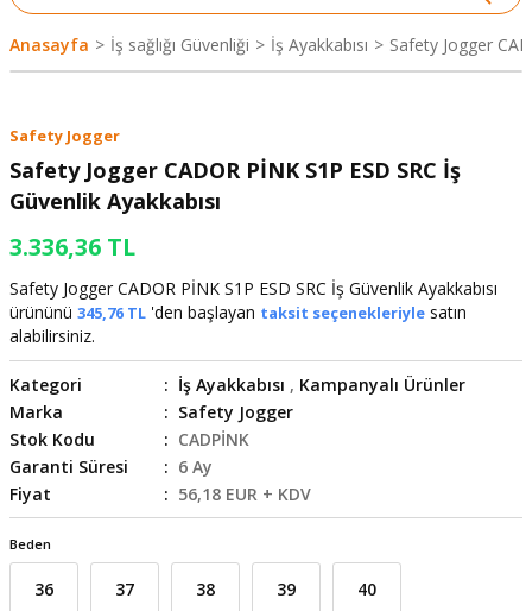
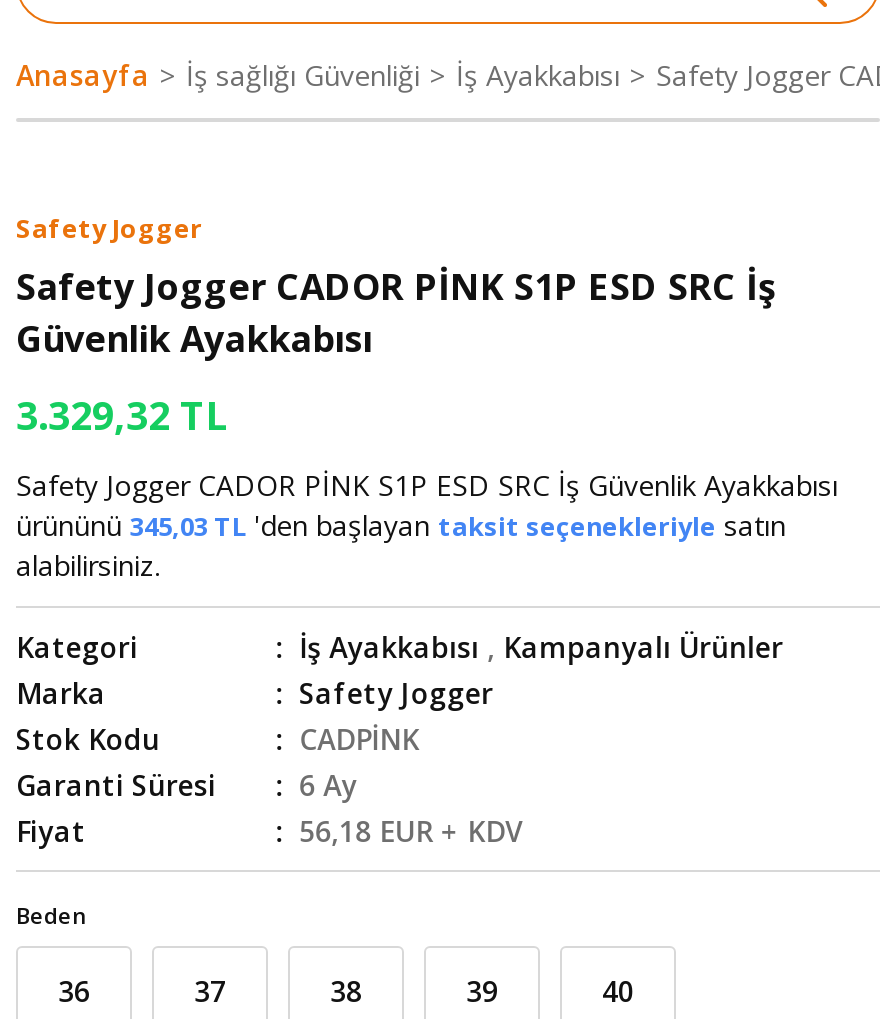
[9,231,135,263] 3.336,36 TL -> [16,388,228,442] 3.329,32 TL
[9,301,467,323] ürününü 345,76 TL 'den başlayan taksit seçenekleriyle satın -> [16,506,786,544] ürününü 345,03 TL 'den başlayan taksit seçenekleriyle satın

